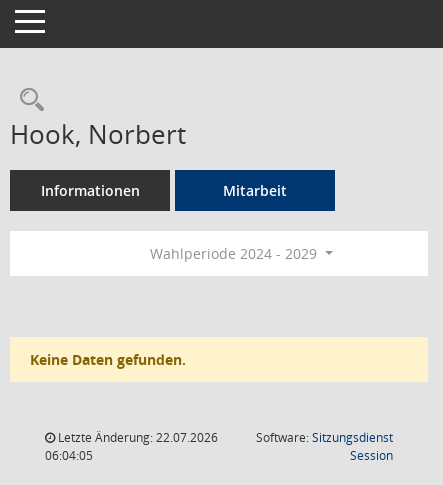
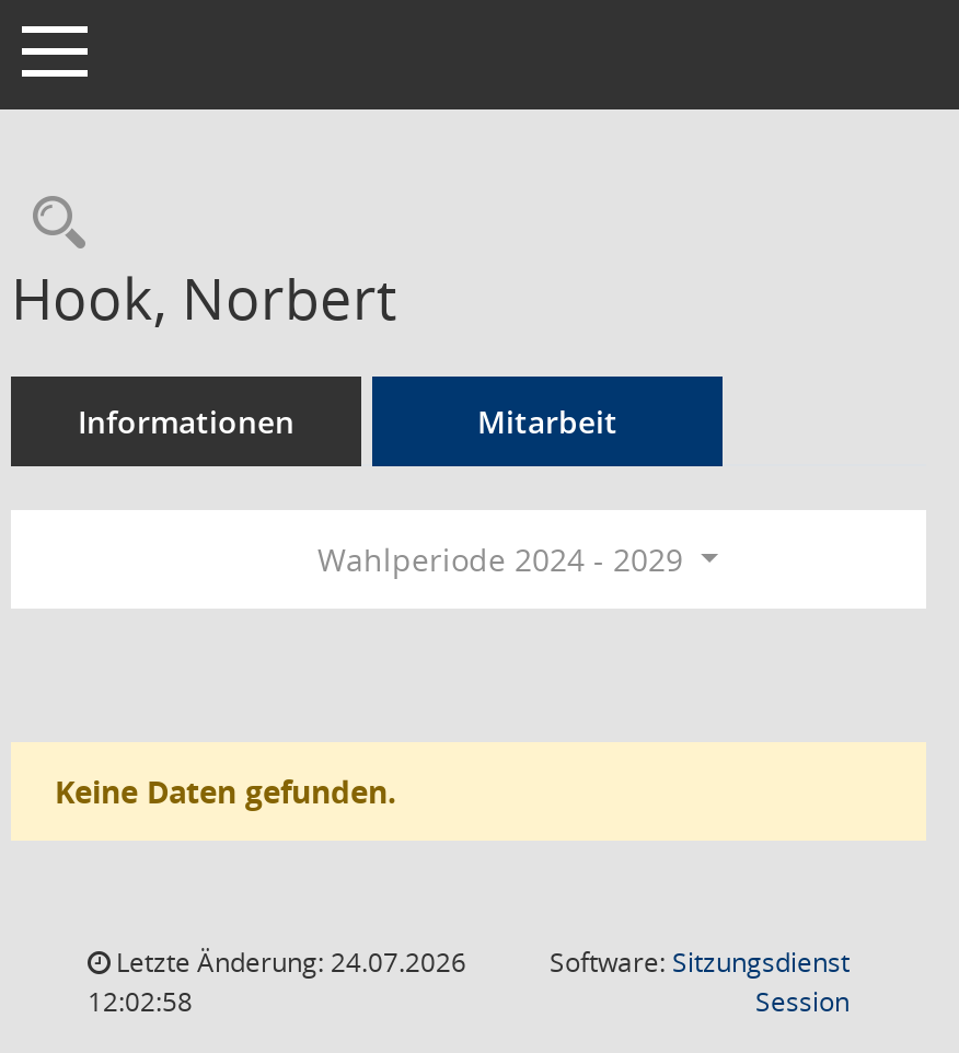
[55,429,218,446] Letzte Änderung: 22.07.2026 -> [109,944,466,981] Letzte Änderung: 24.07.2026
[45,447,93,464] 06:04:05 -> [88,983,193,1020] 12:02:58

